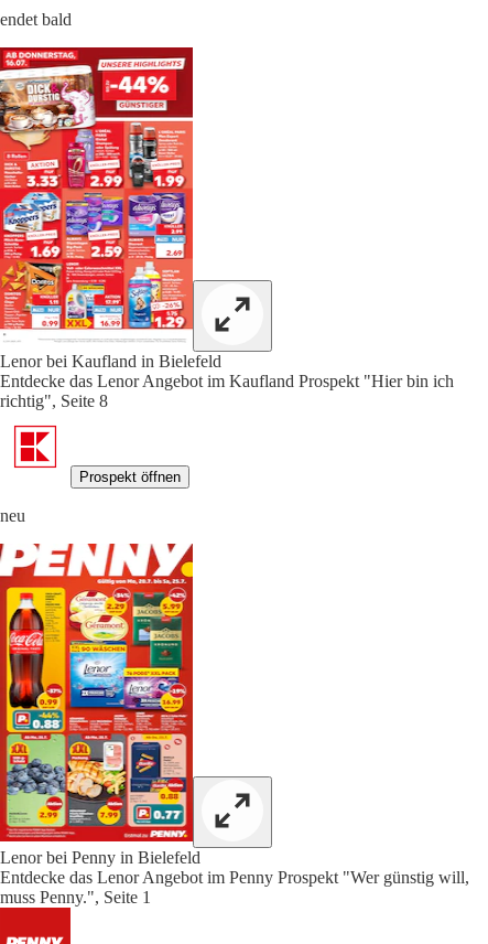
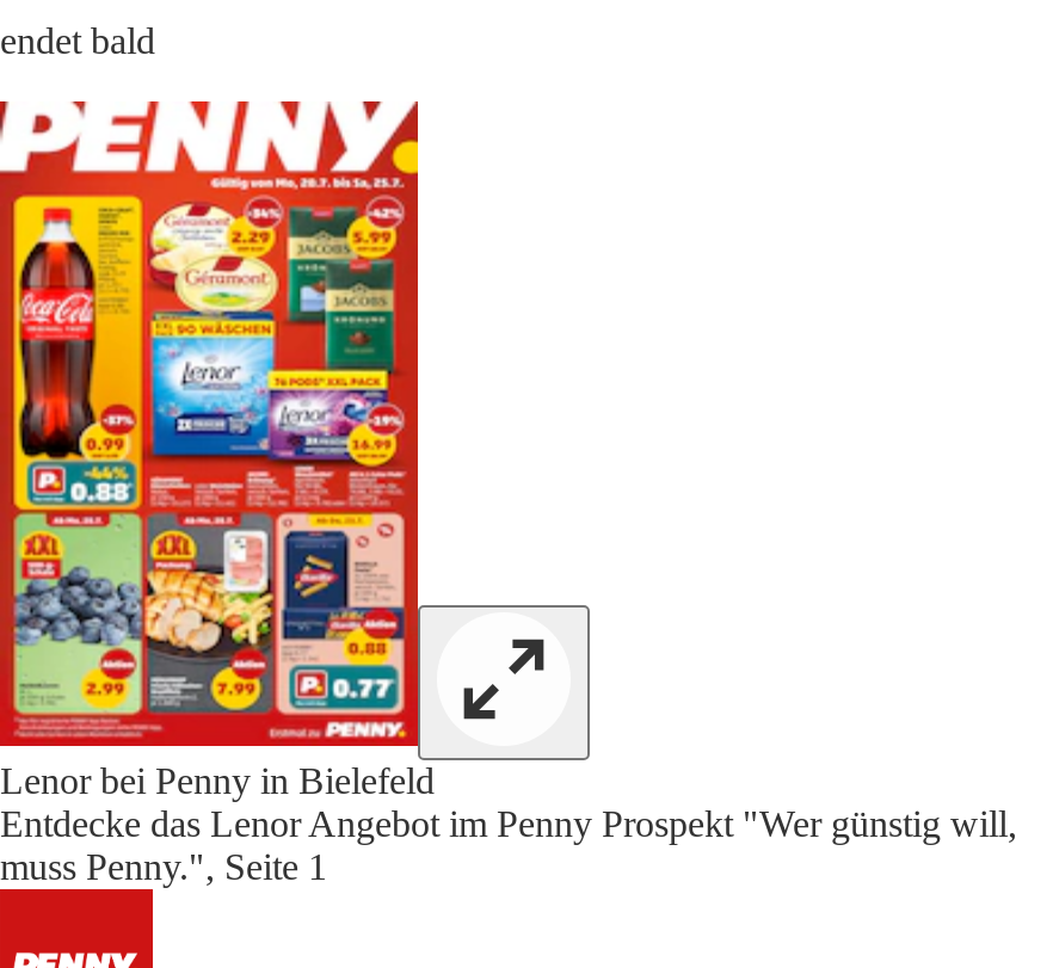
[0,46,454,410] [image] | Lenor bei Kaufland in Bielefeld | Entdecke das Lenor Angebot im Kaufland Prospekt "Hier bin ich | richtig", Seite 8 -> none
[0,425,181,524] [image] | Prospekt öffnen | neu -> none

